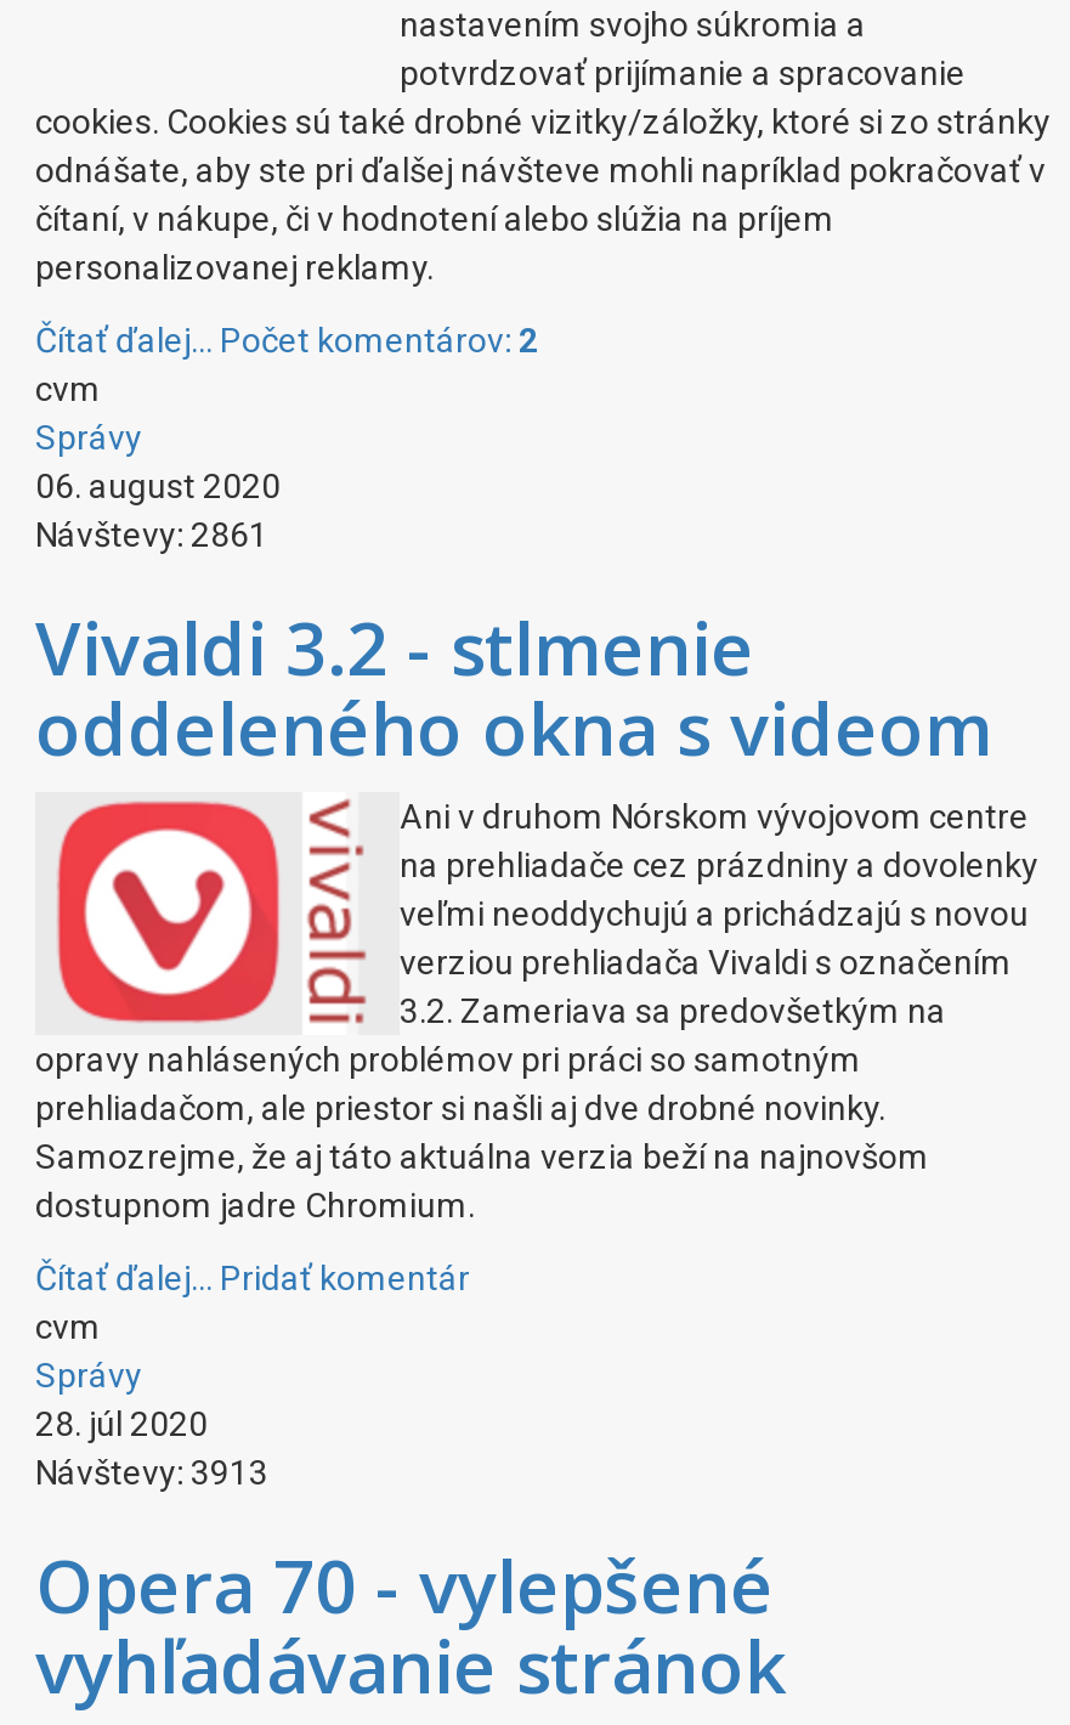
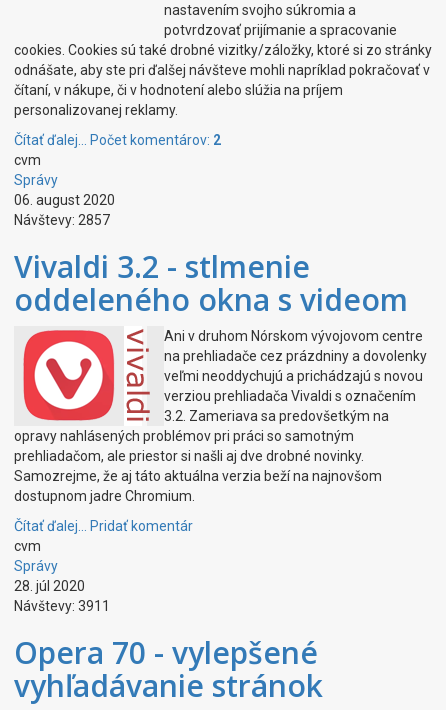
[35,515,268,554] Návštevy: 2861 -> [14,212,110,228] Návštevy: 2857
[35,1453,268,1492] Návštevy: 3913 -> [14,598,110,614] Návštevy: 3911

